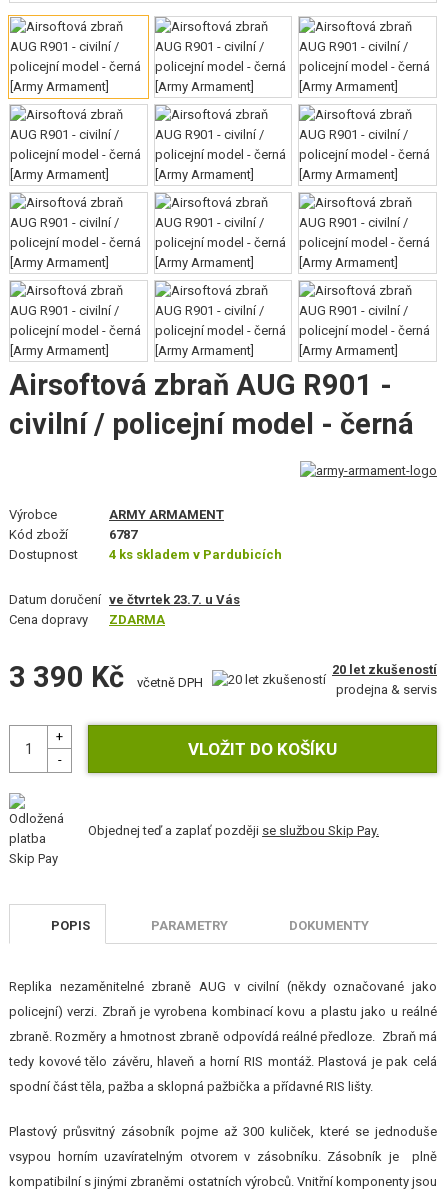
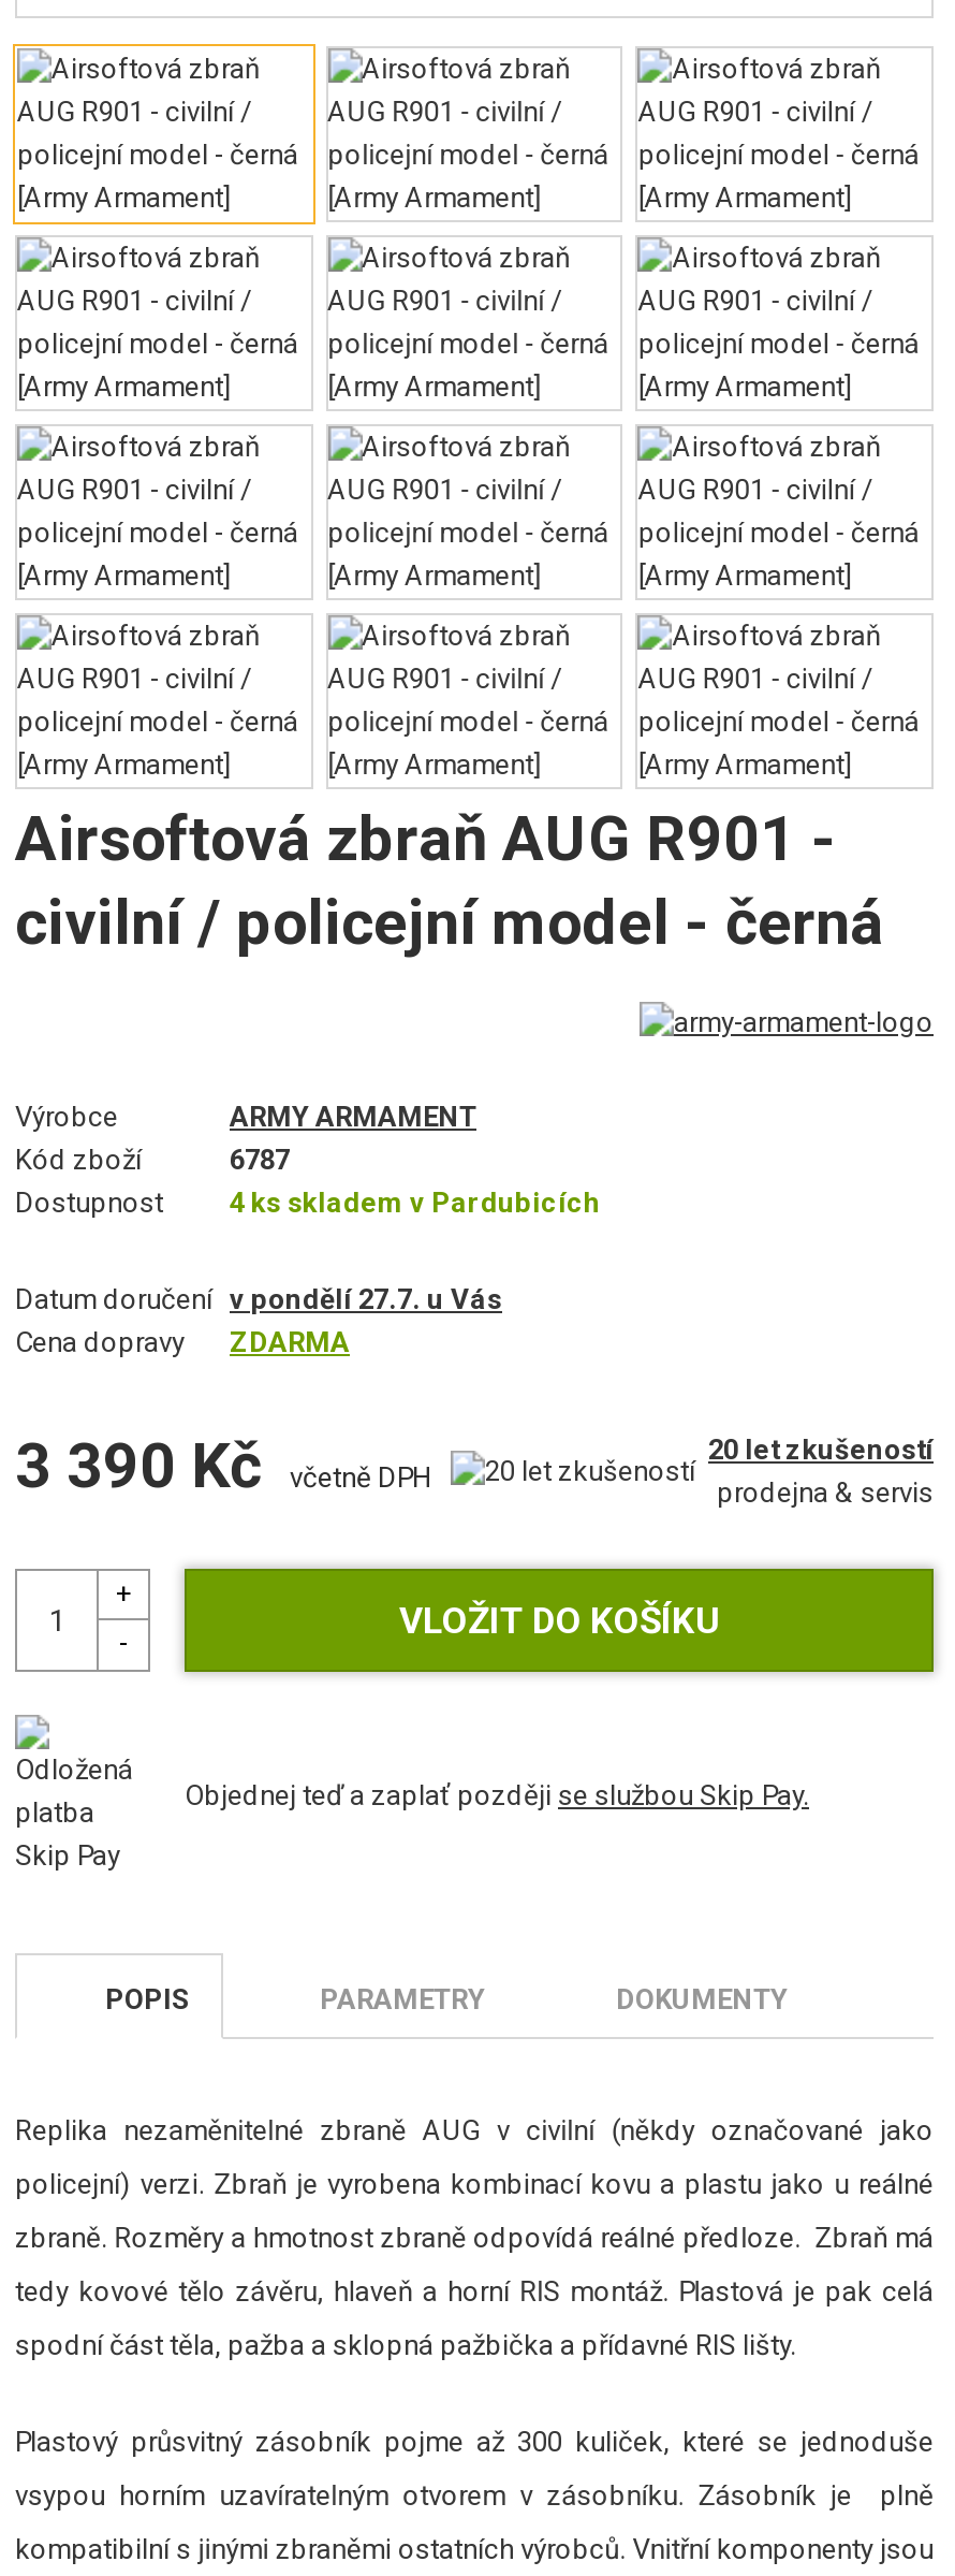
[9,591,240,606] Datum doručení ve čtvrtek 23.7. u Vás -> [15,1282,502,1314] Datum doručení v pondělí 27.7. u Vás

